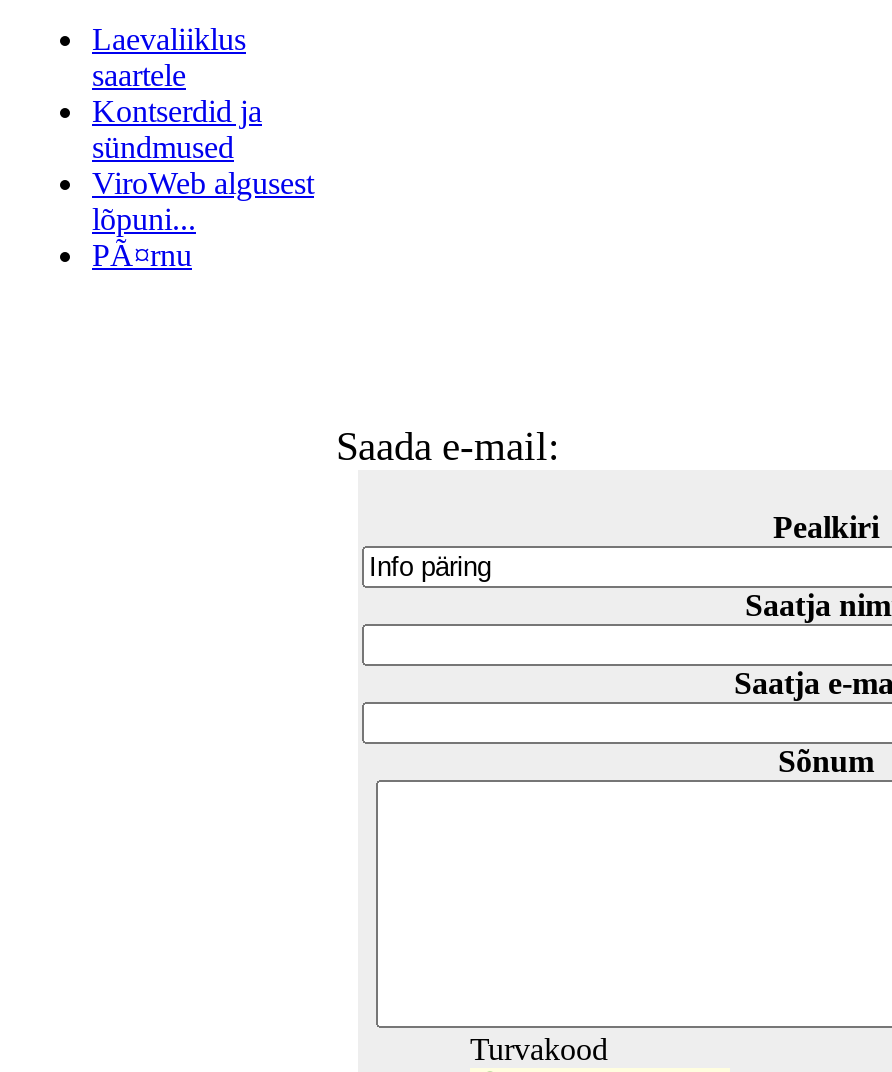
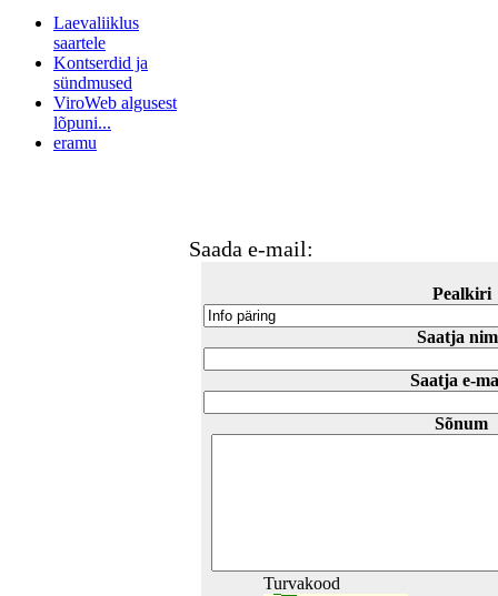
[92,238,192,272] PÃ¤rnu -> [53,133,97,152] eramu

